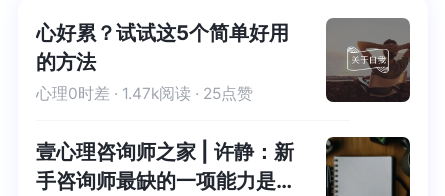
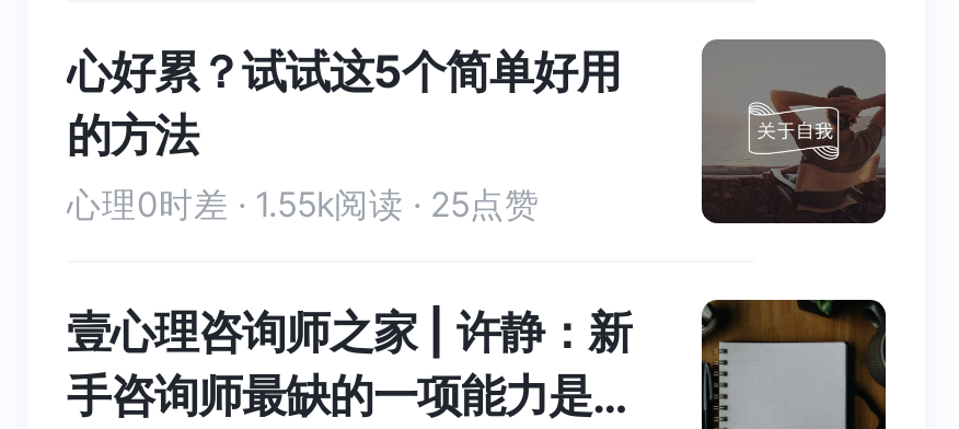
[36,84,253,103] 心理0时差· 1.47k阅读 · 25点赞 -> [67,183,540,225] 心理0时差· 1.55k阅读 · 25点赞

